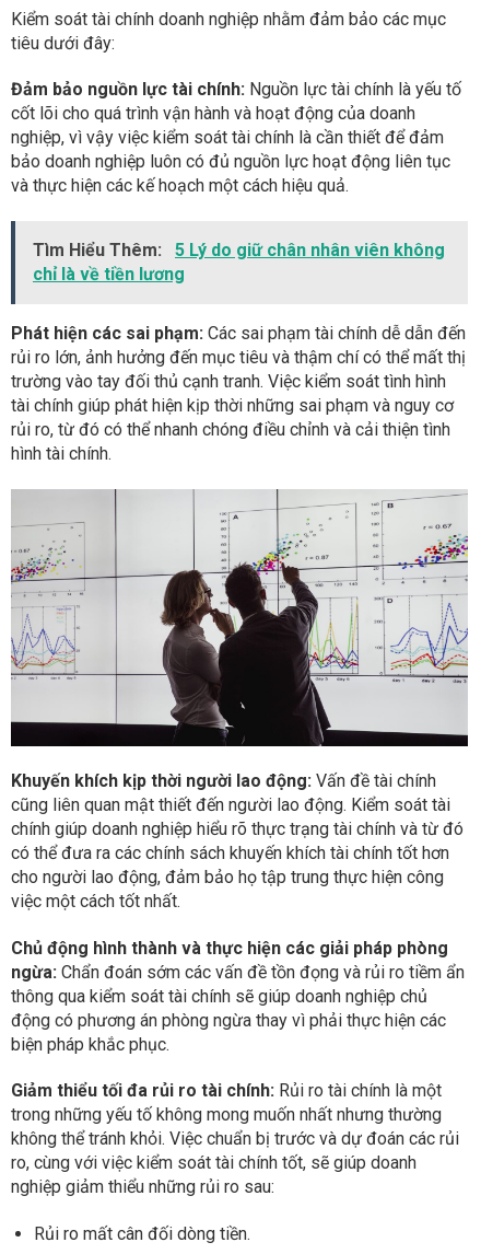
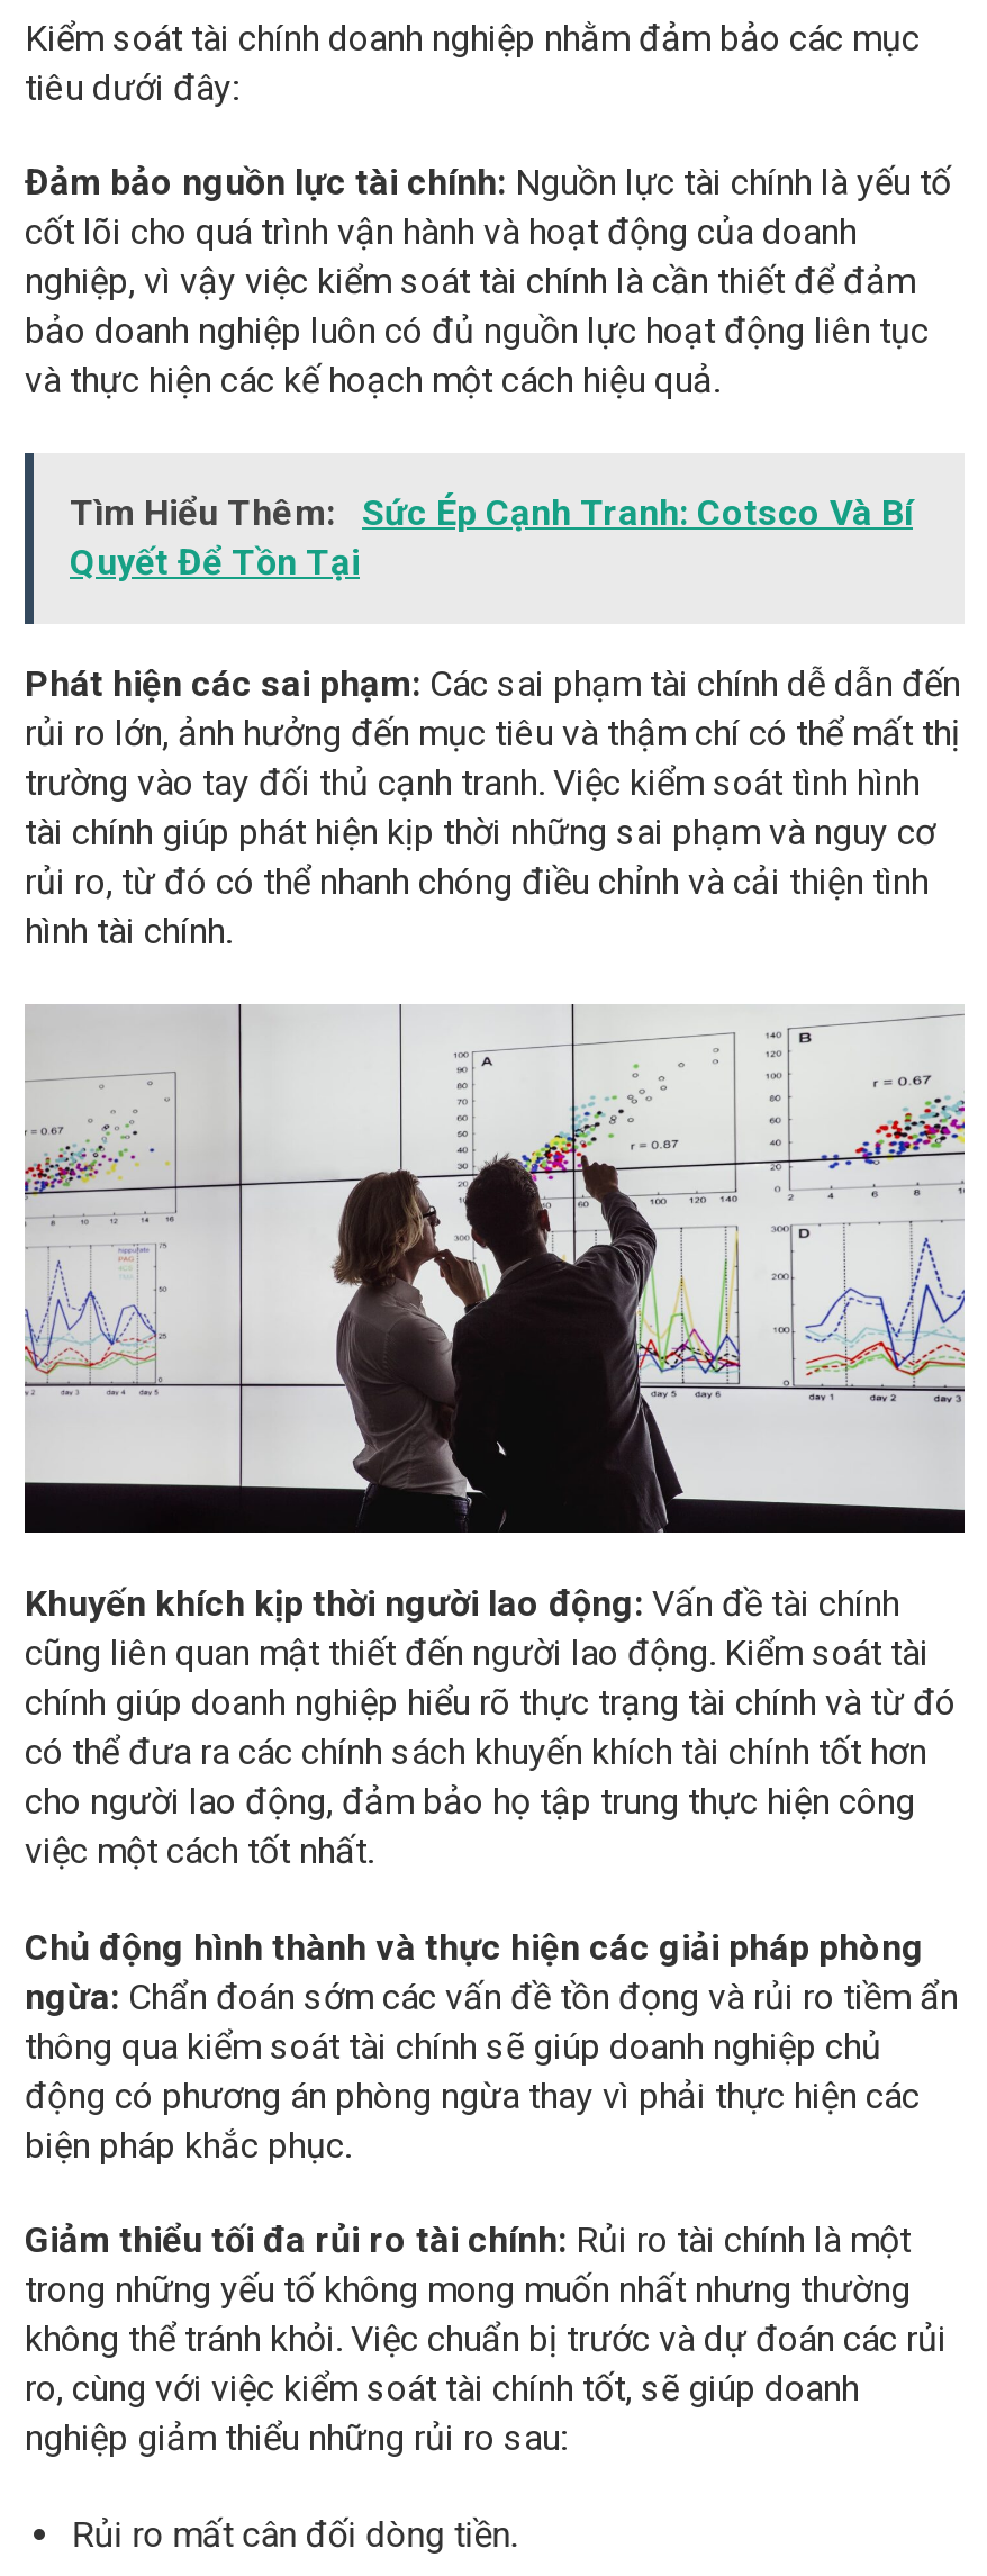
[33,240,445,285] Tìm Hiểu Thêm: 5 Lý do giữ chân nhân viên không | chỉ là về tiền lương -> [70,492,913,584] Tìm Hiểu Thêm: Sức Ép Cạnh Tranh: Cotsco Và Bí | Quyết Để Tồn Tại

